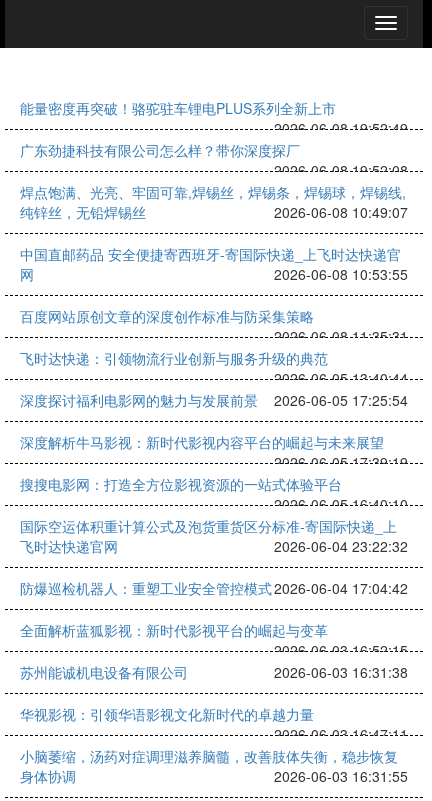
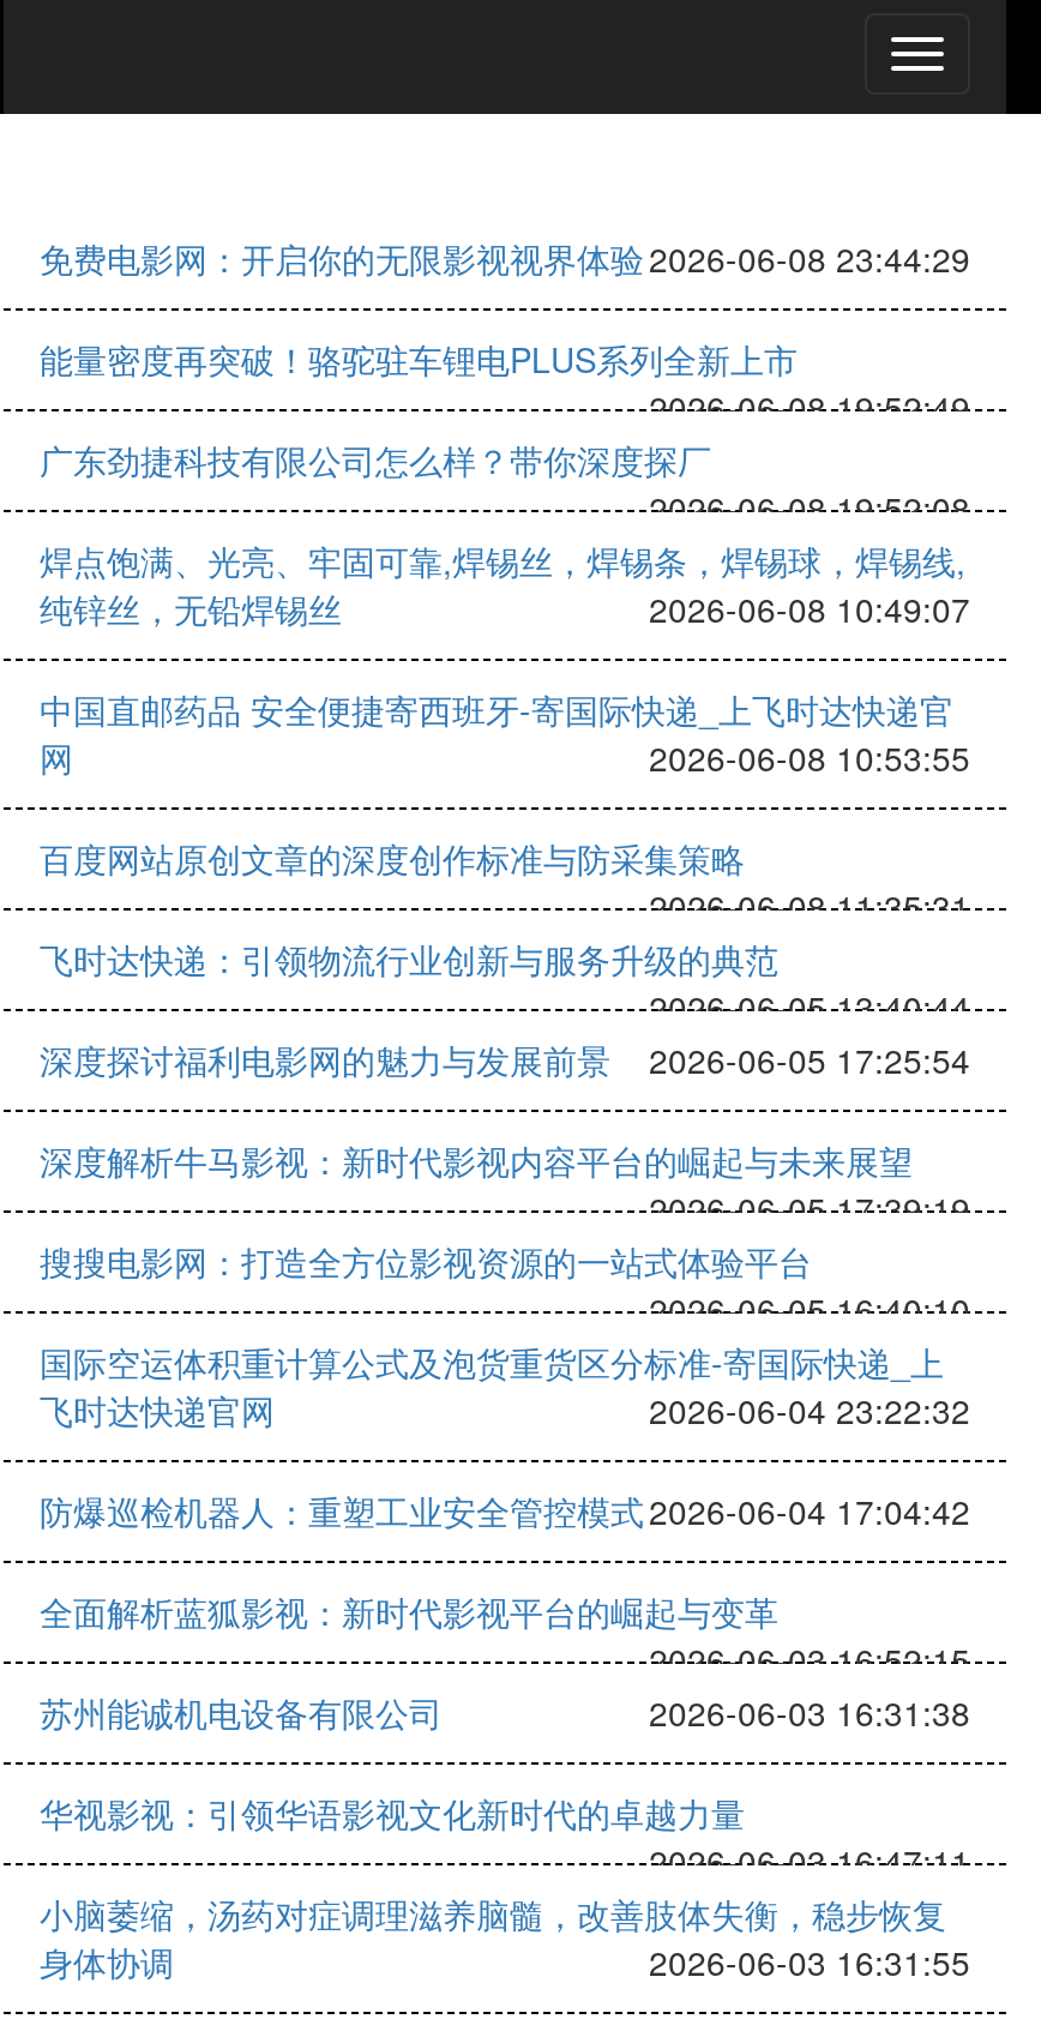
none -> [40,234,970,282] 免费电影网：开启你的无限影视视界体验 2026-06-08 23:44:29

